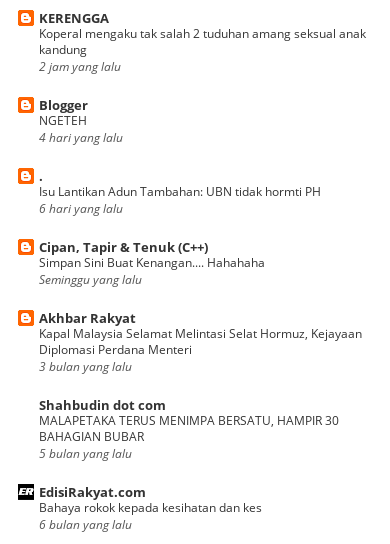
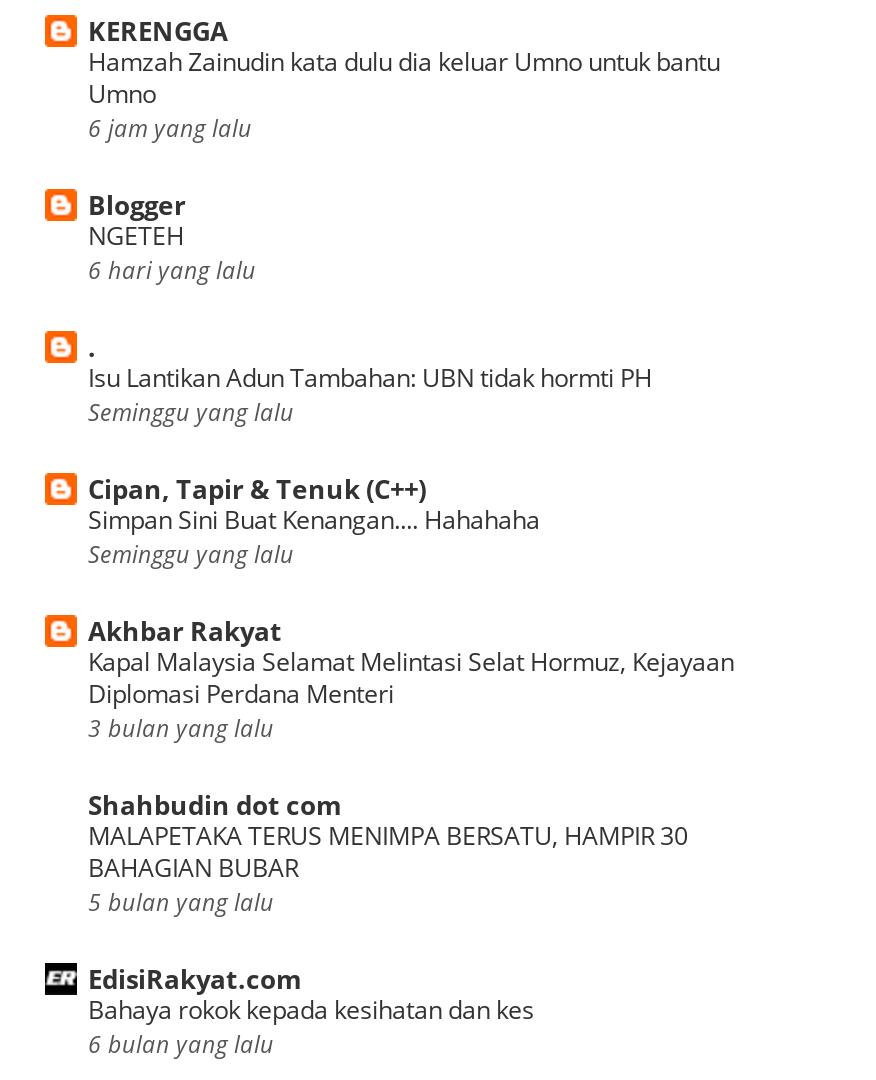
[39,25,366,74] Koperal mengaku tak salah 2 tuduhan amang seksual anak | kandung | 2 jam yang lalu -> [88,44,720,142] Hamzah Zainudin kata dulu dia keluar Umno untuk bantu | Umno | 6 jam yang lalu
[39,129,123,145] 4 hari yang lalu -> none
moved [39,200,123,216] -> [88,252,256,284]: 6 hari yang lalu
none -> [88,394,294,426] Seminggu yang lalu

